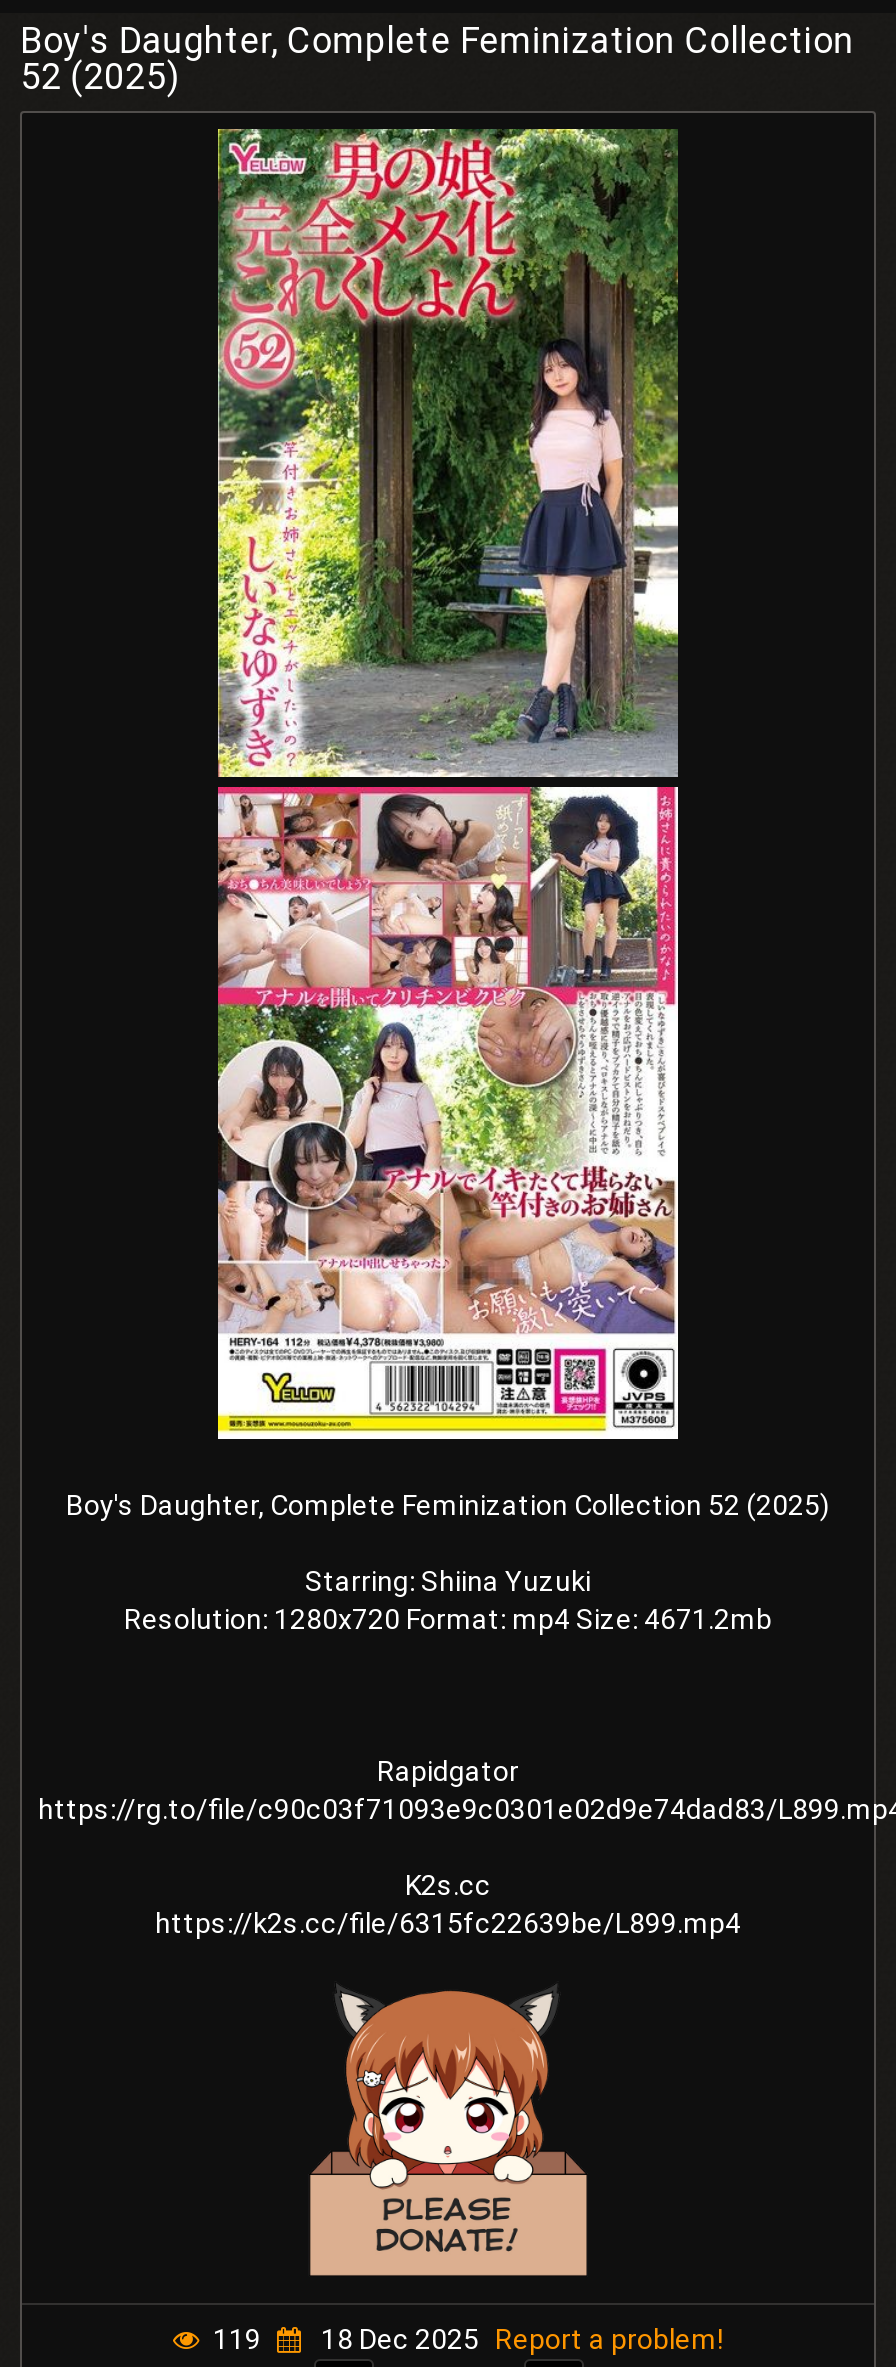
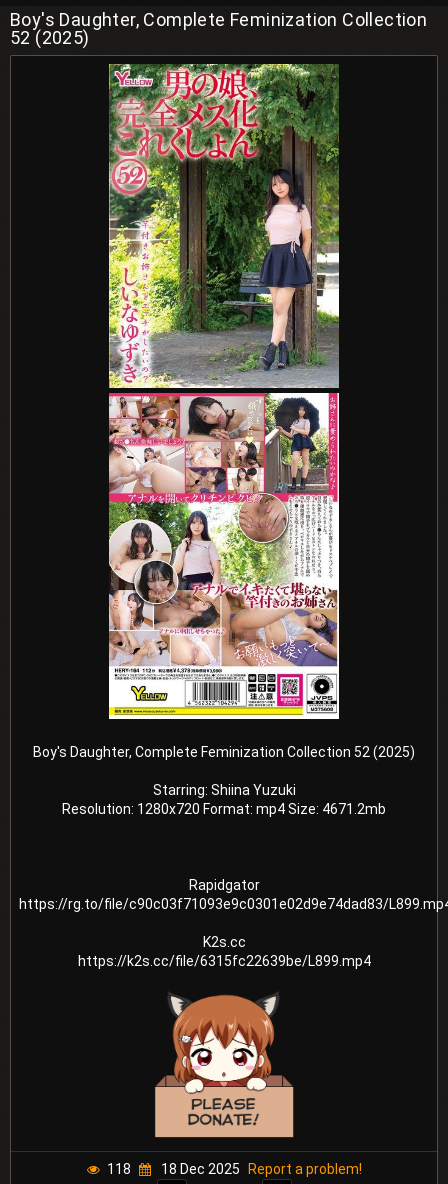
[213,2324,723,2356] 119 18 Dec 2025 Report a problem! -> [106,1161,361,1177] 118 18 Dec 2025 Report a problem!

